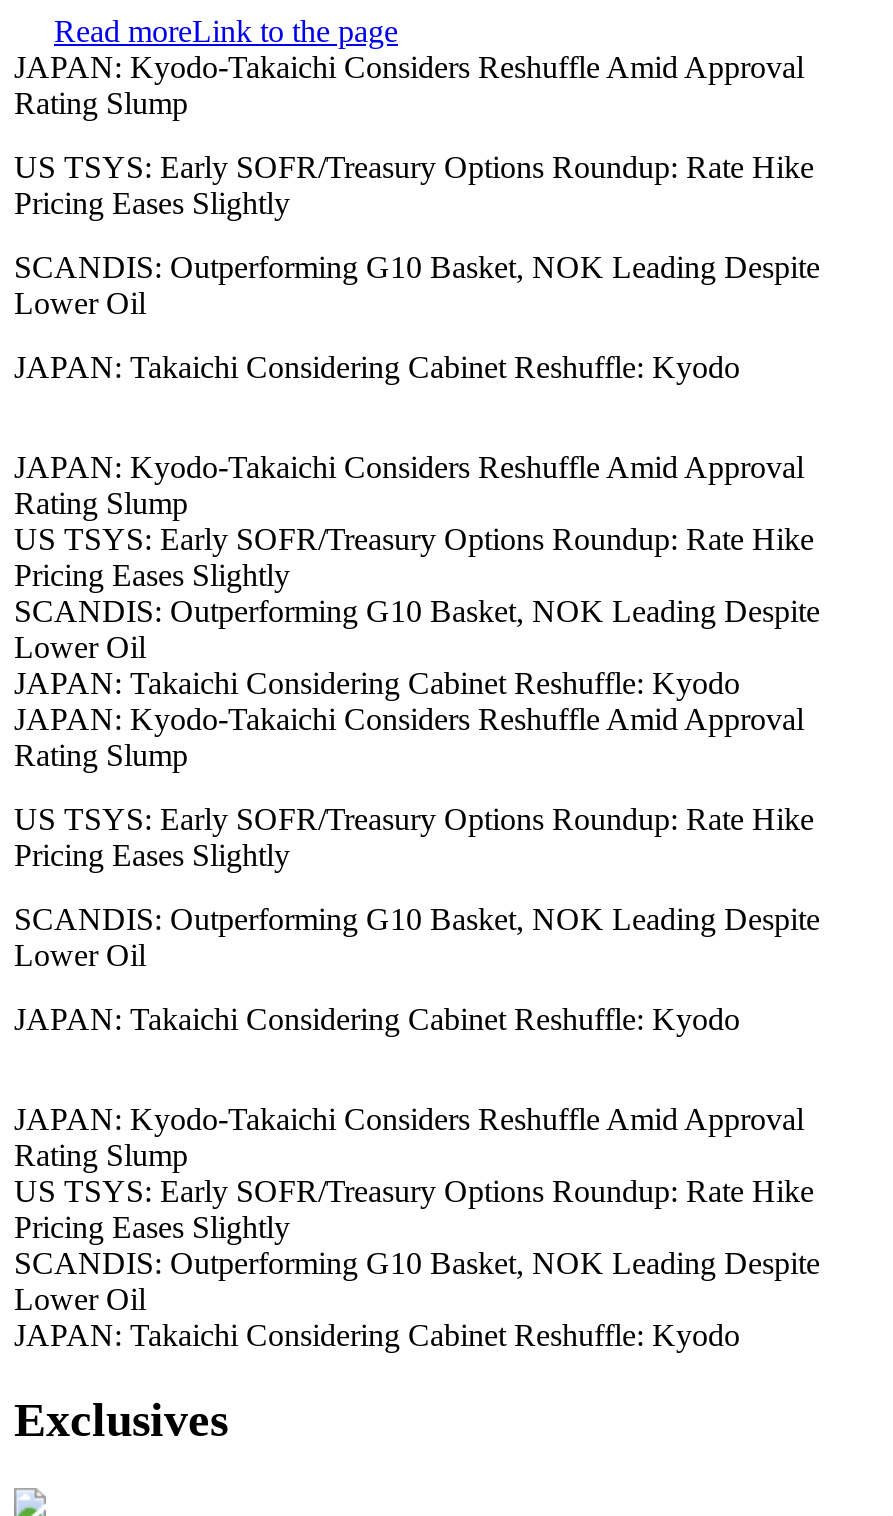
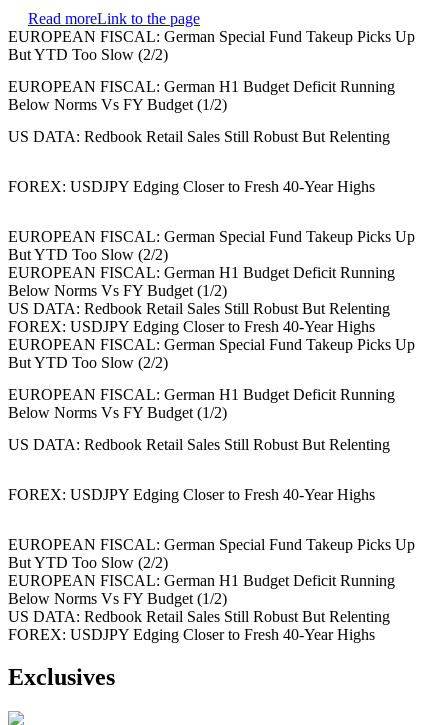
[14,50,804,120] JAPAN: Kyodo-Takaichi Considers Reshuffle Amid Approval | Rating Slump -> [8,28,415,63] EUROPEAN FISCAL: German Special Fund Takeup Picks Up | But YTD Too Slow (2/2)
[14,150,814,220] US TSYS: Early SOFR/Treasury Options Roundup: Rate Hike | Pricing Eases Slightly -> [8,78,395,113] EUROPEAN FISCAL: German H1 Budget Deficit Running | Below Norms Vs FY Budget (1/2)
[14,250,820,320] SCANDIS: Outperforming G10 Basket, NOK Leading Despite | Lower Oil -> [8,128,390,145] US DATA: Redbook Retail Sales Still Robust But Relenting
[14,350,740,384] JAPAN: Takaichi Considering Cabinet Reshuffle: Kyodo -> [8,178,375,195] FOREX: USDJPY Edging Closer to Fresh 40-Year Highs
[14,450,820,772] JAPAN: Kyodo-Takaichi Considers Reshuffle Amid Approval | Rating Slump | US TSYS: Early SOFR/Treasury Options Roundup: Rate Hike | Pricing Eases Slightly | SCANDIS: Outperforming G10 Basket, NOK Leading Despite | Lower Oil | JAPAN: Takaichi Considering Cabinet Reshuffle: Kyodo | JAPAN: Kyodo-Takaichi Considers Reshuffle Amid Approval | Rating Slump -> [8,228,415,371] EUROPEAN FISCAL: German Special Fund Takeup Picks Up | But YTD Too Slow (2/2) | EUROPEAN FISCAL: German H1 Budget Deficit Running | Below Norms Vs FY Budget (1/2) | US DATA: Redbook Retail Sales Still Robust But Relenting | FOREX: USDJPY Edging Closer to Fresh 40-Year Highs | EUROPEAN FISCAL: German Special Fund Takeup Picks Up | But YTD Too Slow (2/2)
[14,802,814,872] US TSYS: Early SOFR/Treasury Options Roundup: Rate Hike | Pricing Eases Slightly -> [8,386,395,421] EUROPEAN FISCAL: German H1 Budget Deficit Running | Below Norms Vs FY Budget (1/2)
[14,902,820,972] SCANDIS: Outperforming G10 Basket, NOK Leading Despite | Lower Oil -> [8,436,390,453] US DATA: Redbook Retail Sales Still Robust But Relenting
[14,1002,740,1036] JAPAN: Takaichi Considering Cabinet Reshuffle: Kyodo -> [8,486,375,503] FOREX: USDJPY Edging Closer to Fresh 40-Year Highs
[14,1102,820,1352] JAPAN: Kyodo-Takaichi Considers Reshuffle Amid Approval | Rating Slump | US TSYS: Early SOFR/Treasury Options Roundup: Rate Hike | Pricing Eases Slightly | SCANDIS: Outperforming G10 Basket, NOK Leading Despite | Lower Oil | JAPAN: Takaichi Considering Cabinet Reshuffle: Kyodo -> [8,536,415,643] EUROPEAN FISCAL: German Special Fund Takeup Picks Up | But YTD Too Slow (2/2) | EUROPEAN FISCAL: German H1 Budget Deficit Running | Below Norms Vs FY Budget (1/2) | US DATA: Redbook Retail Sales Still Robust But Relenting | FOREX: USDJPY Edging Closer to Fresh 40-Year Highs

